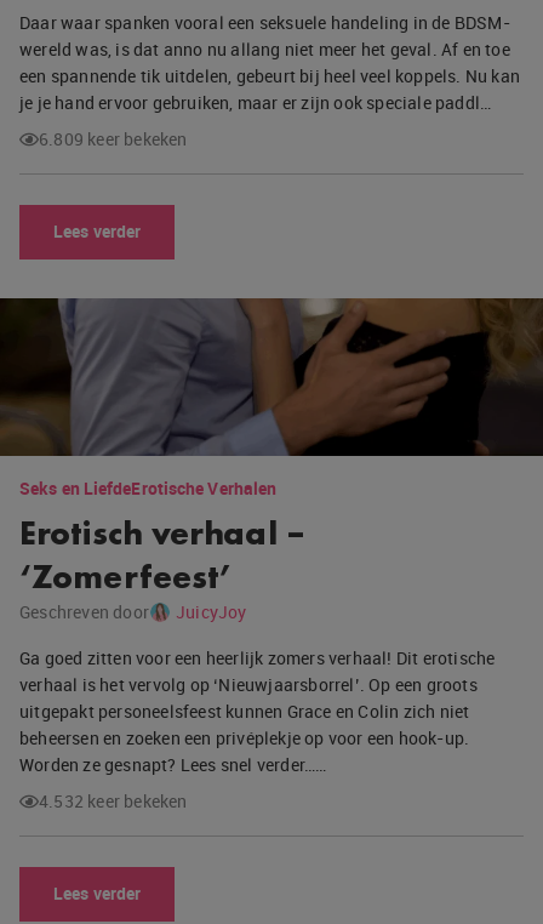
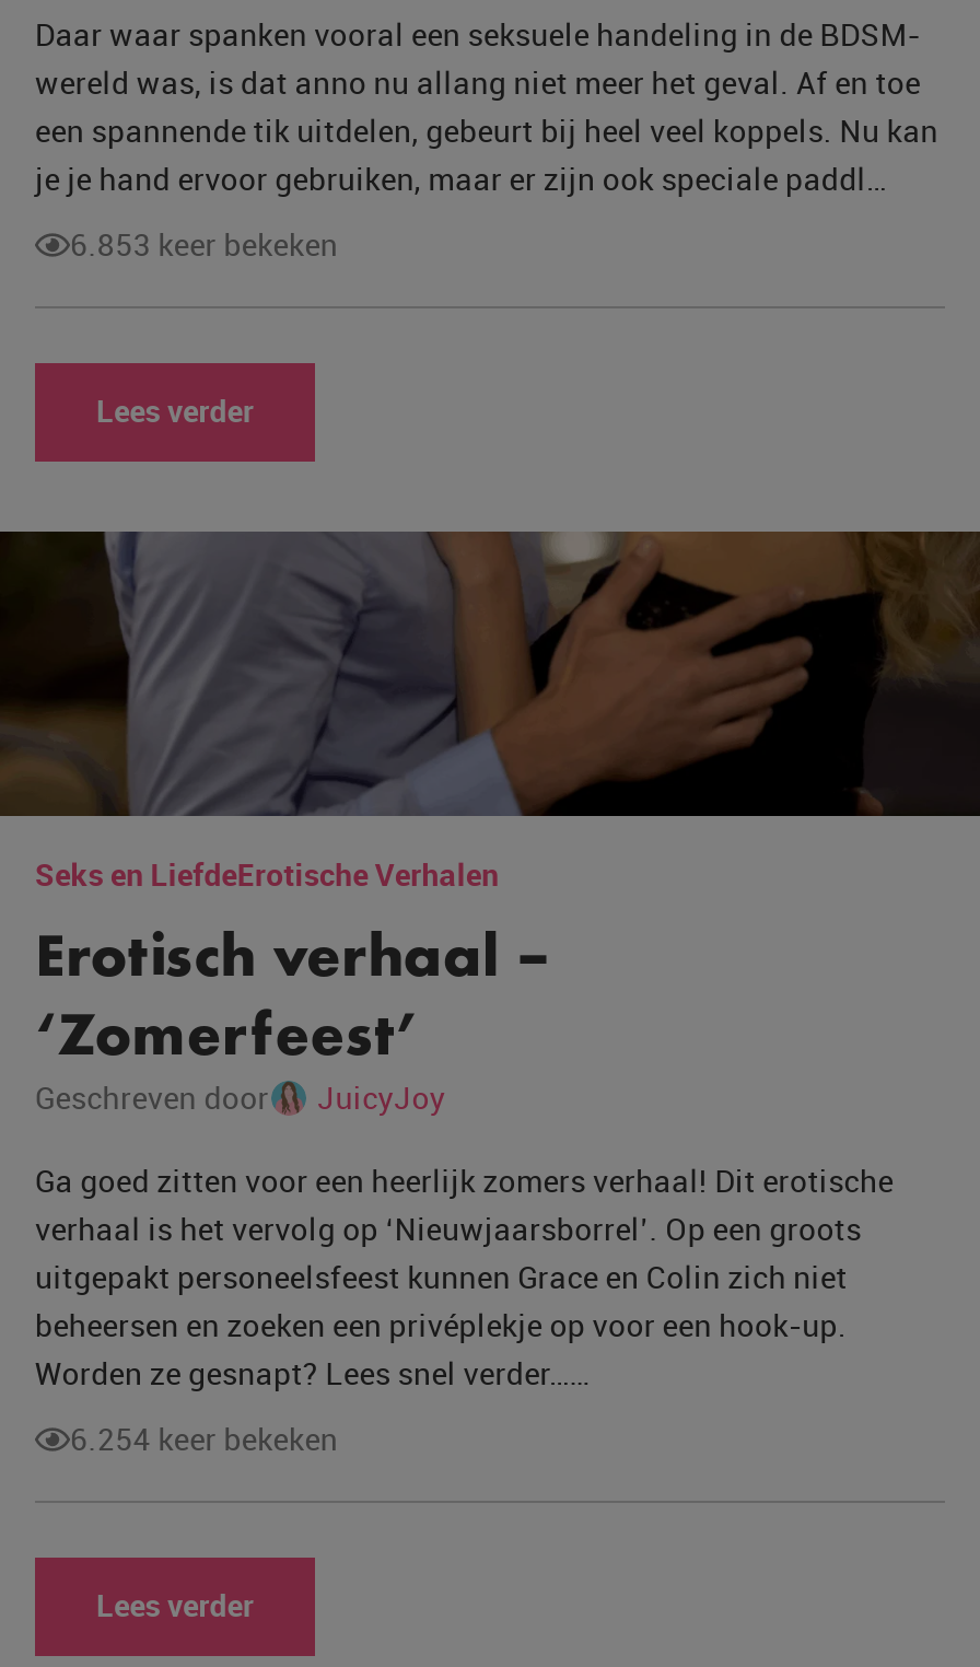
[39,127,187,150] 6.809 keer bekeken -> [70,223,338,265] 6.853 keer bekeken
[39,789,187,812] 4.532 keer bekeken -> [70,1418,338,1459] 6.254 keer bekeken

